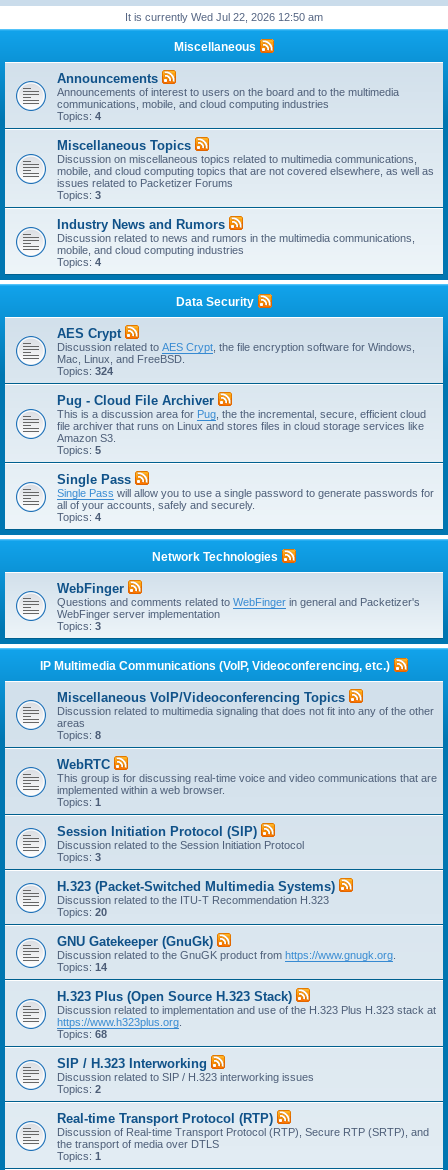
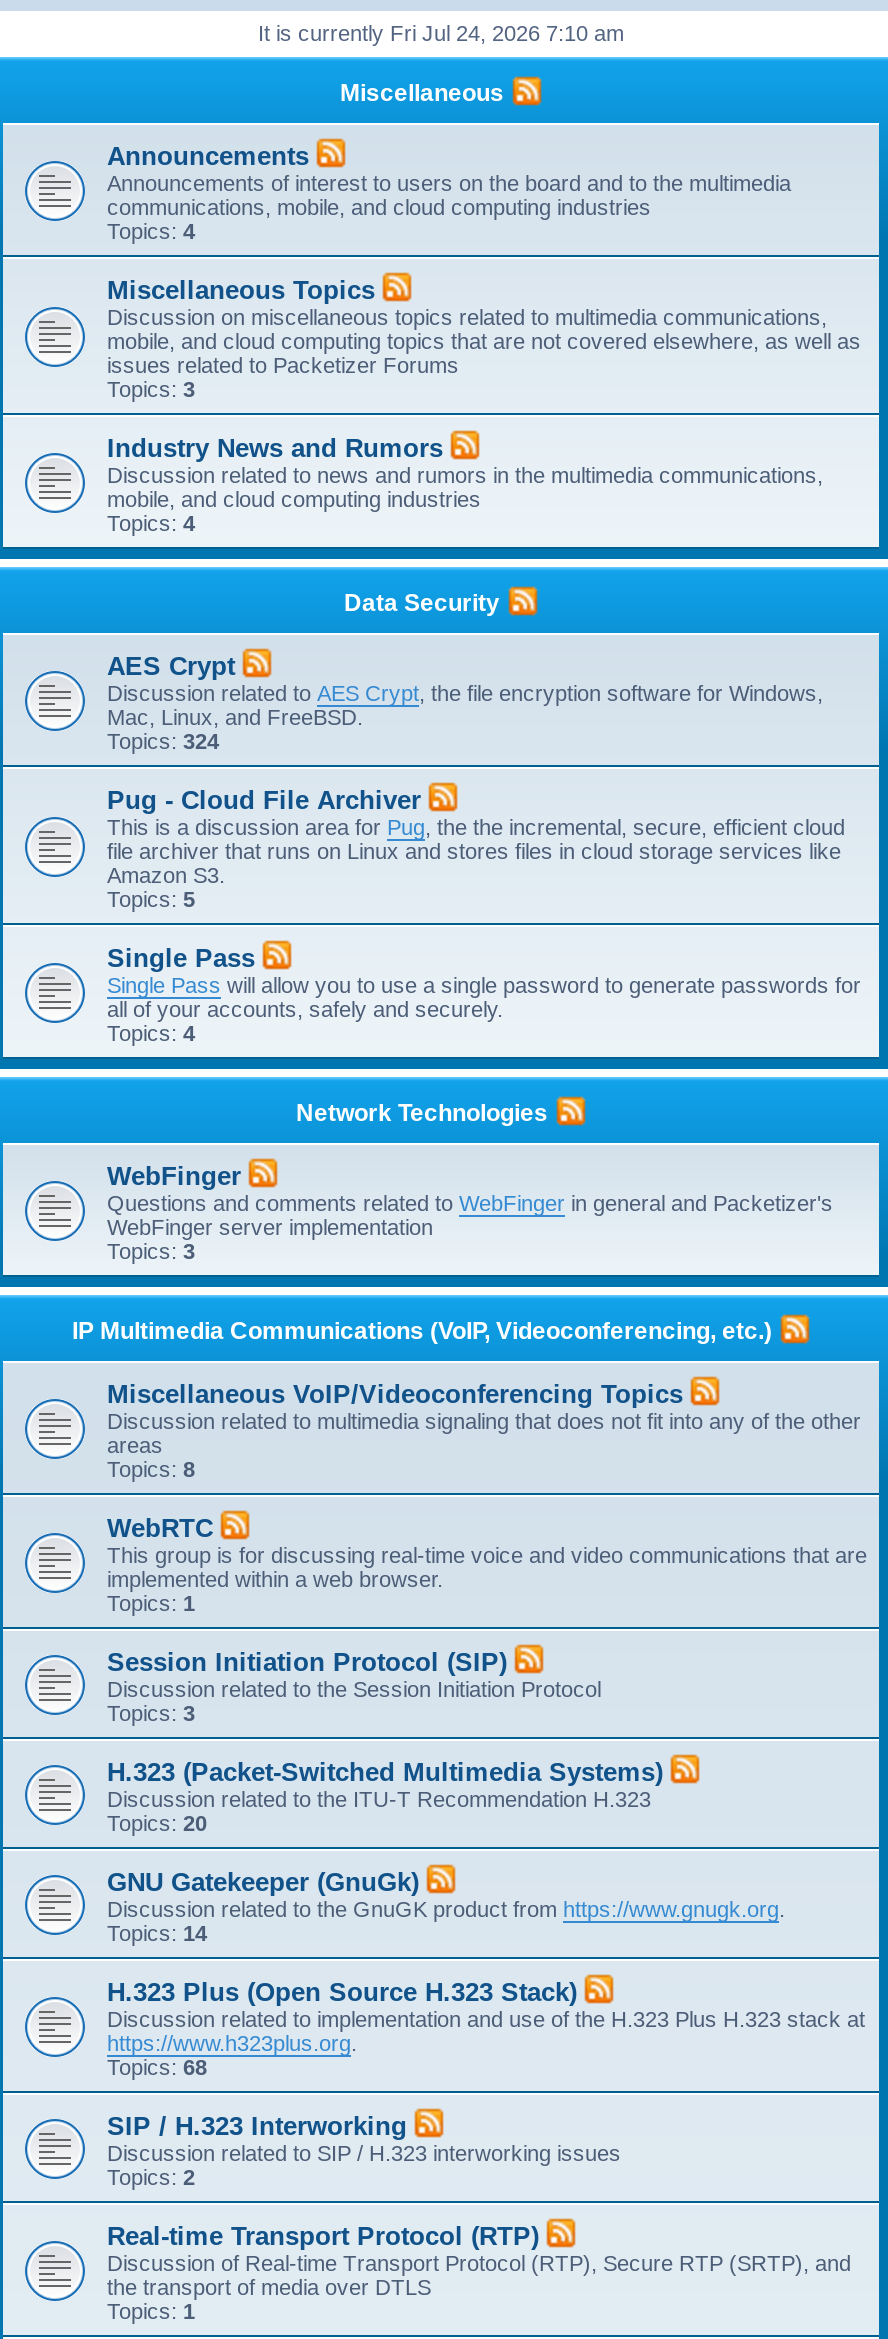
[125,11,323,23] It is currently Wed Jul 22, 2026 12:50 am -> [258,21,624,45] It is currently Fri Jul 24, 2026 7:10 am

